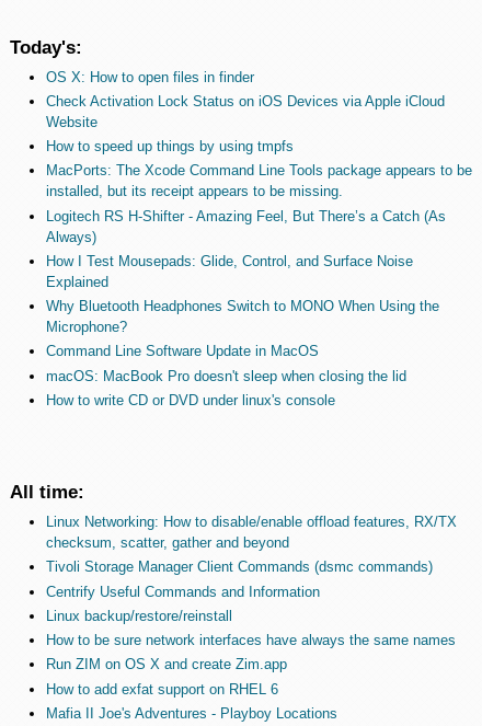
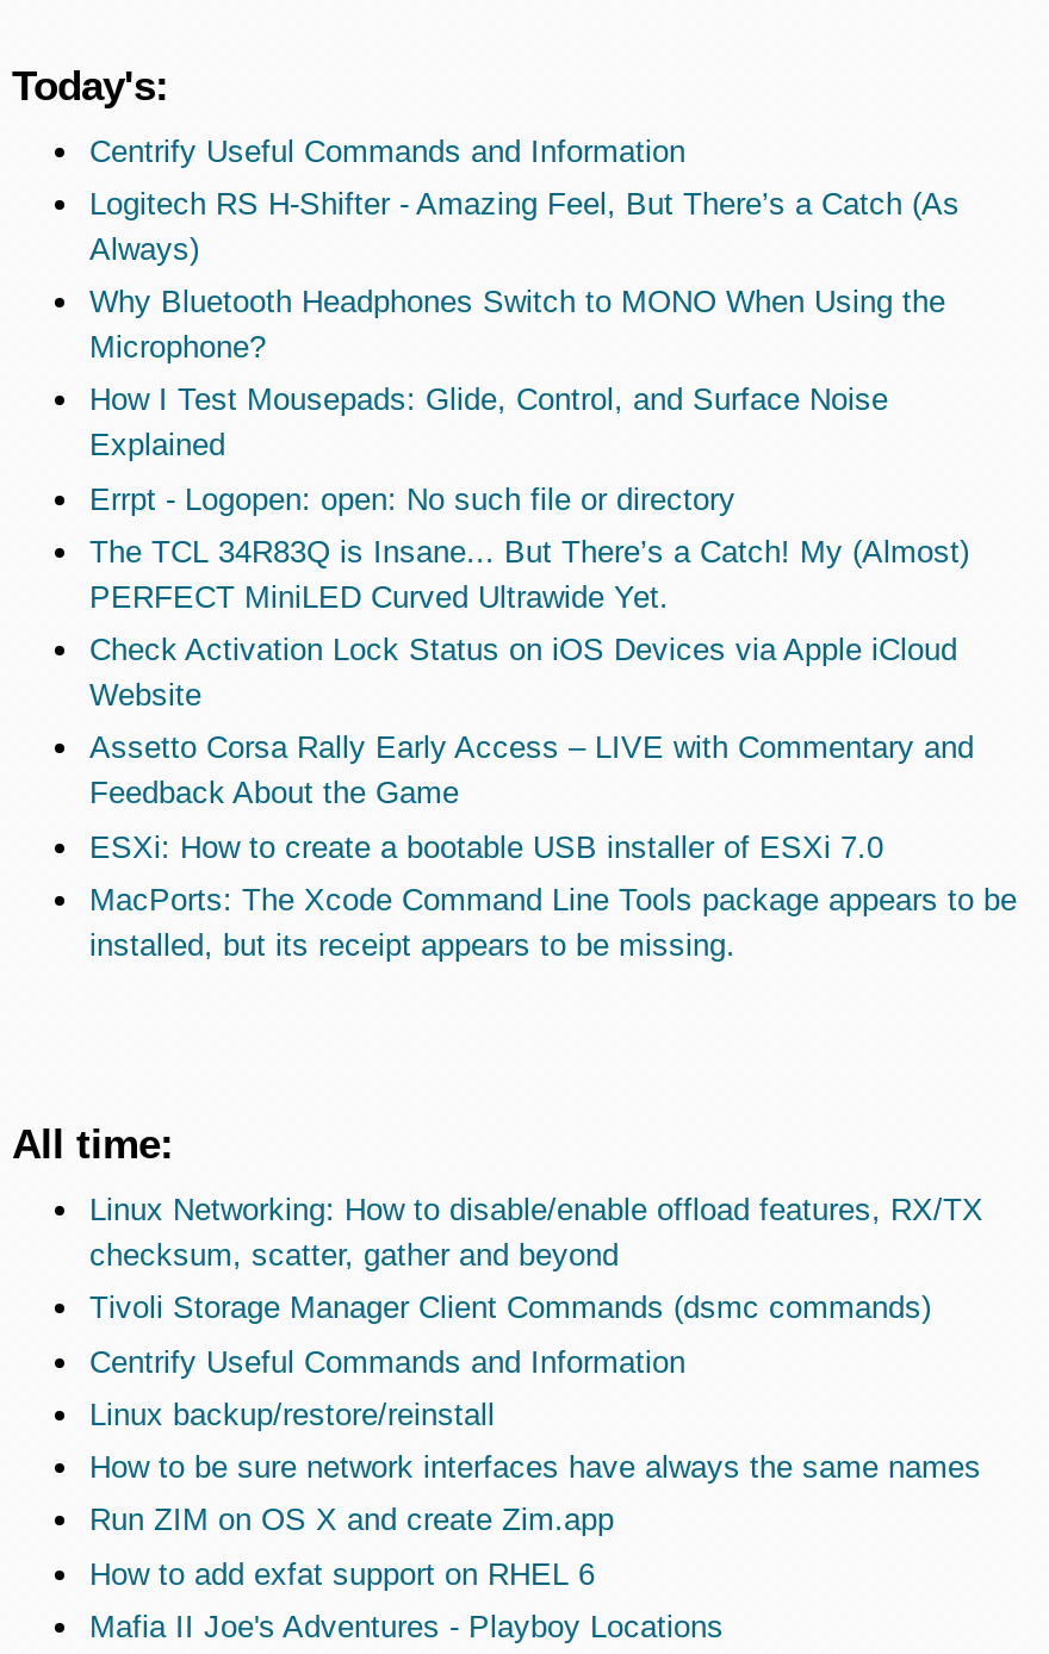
[45,69,254,85] OS X: How to open files in finder -> [89,133,969,615] Centrify Useful Commands and Information | Errpt - Logopen: open: No such file or directory | The TCL 34R83Q is Insane... But There’s a Catch! My (Almost) | PERFECT MiniLED Curved Ultrawide Yet.
moved [45,93,444,130] -> [89,632,957,713]: Check Activation Lock Status on iOS Devices via Apple iCloud | Website
[45,138,293,155] How to speed up things by using tmpfs -> [89,730,974,864] Assetto Corsa Rally Early Access – LIVE with Commentary and | Feedback About the Game | ESXi: How to create a bootable USB installer of ESXi 7.0
moved [45,163,472,200] -> [89,882,1017,963]: MacPorts: The Xcode Command Line Tools package appears to be | installed, but its receipt appears to be missing.
moved [45,208,445,335] -> [89,186,960,464]: Logitech RS H-Shifter - Amazing Feel, But There’s a Catch (As | Always) | How I Test Mousepads: Glide, Control, and Surface Noise | Explained | Why Bluetooth Headphones Switch to MONO When Using the | Microphone?
[45,343,406,408] Command Line Software Update in MacOS | macOS: MacBook Pro doesn't sleep when closing the lid | How to write CD or DVD under linux's console -> none

